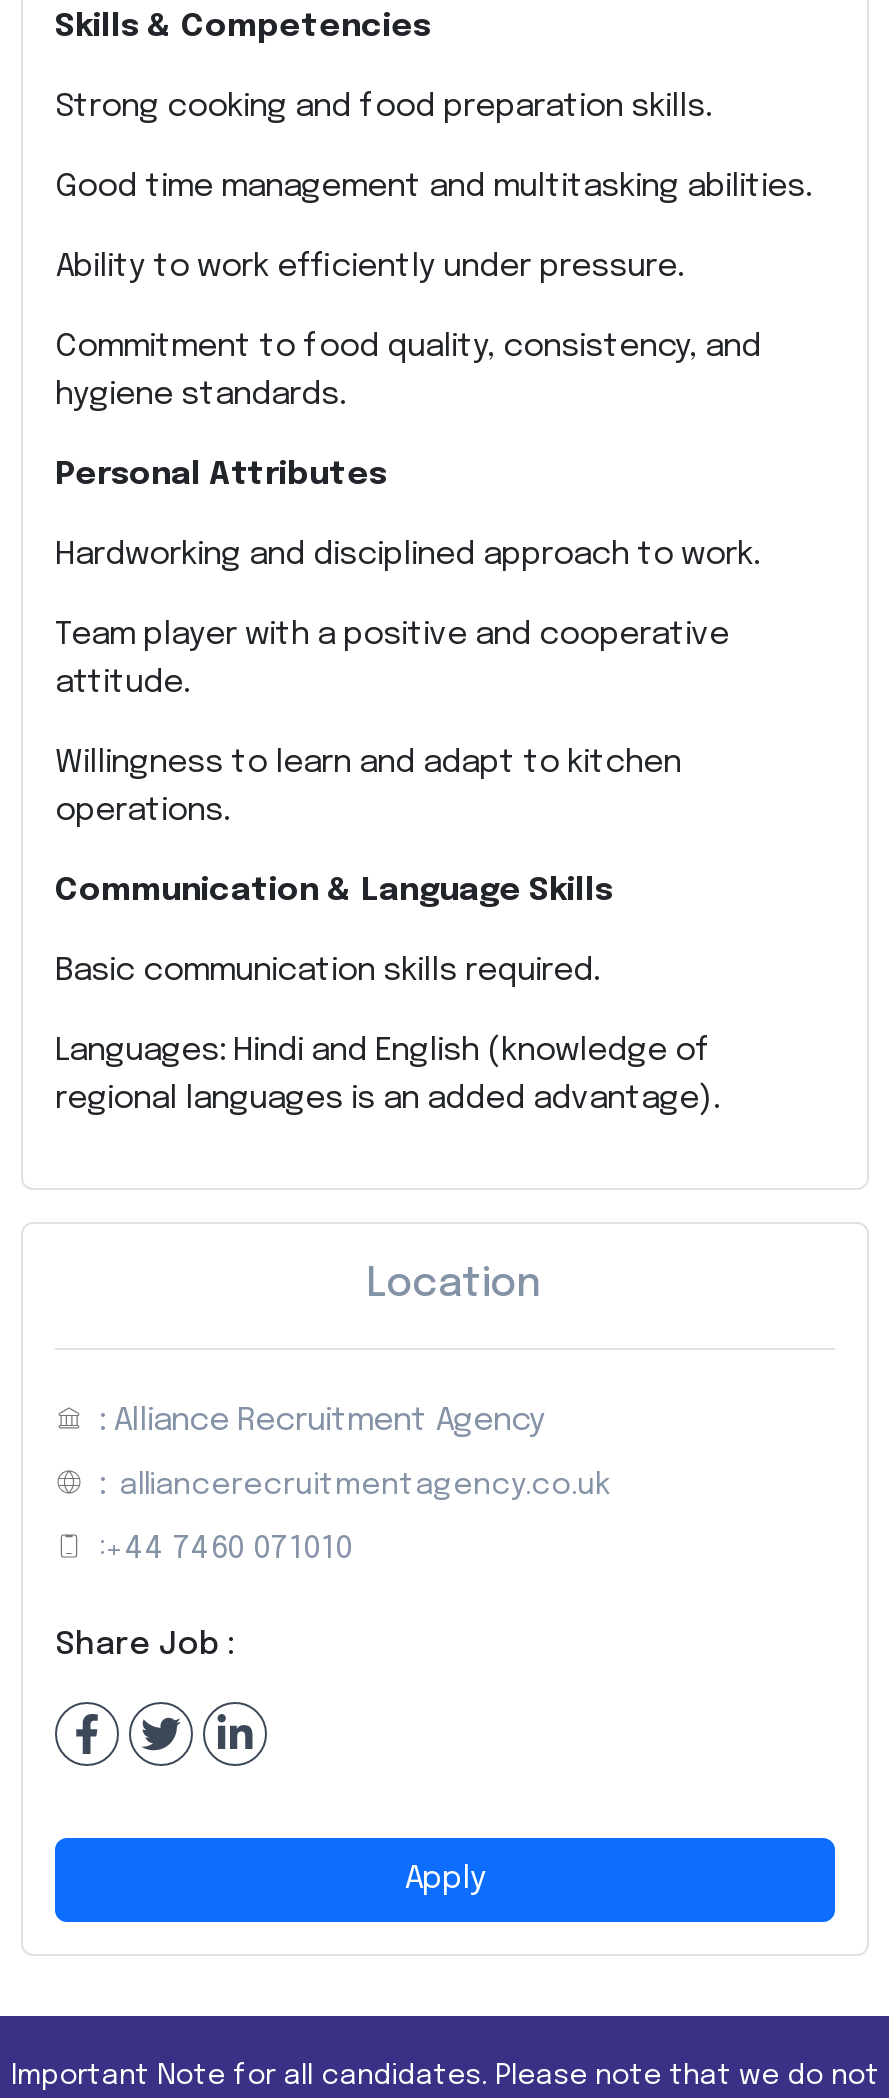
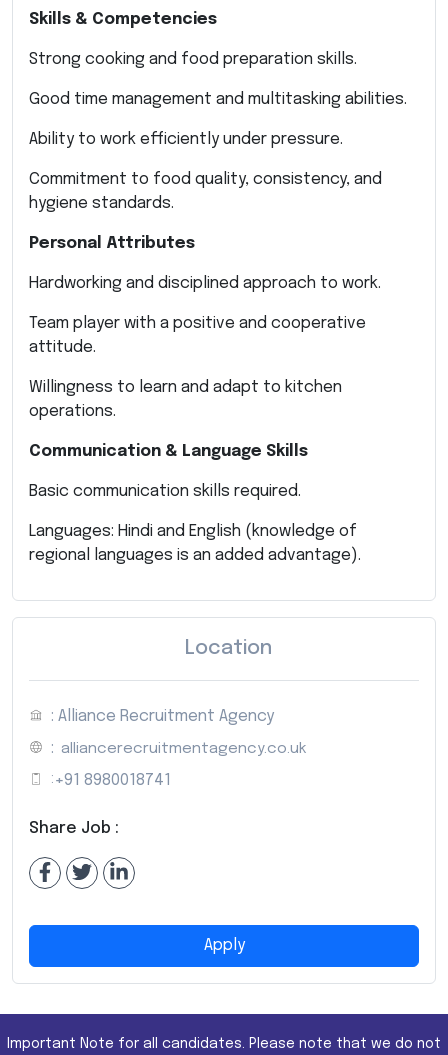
[99,1531,353,1565] :+44 7460 071010 -> [51,772,171,789] :+91 8980018741

